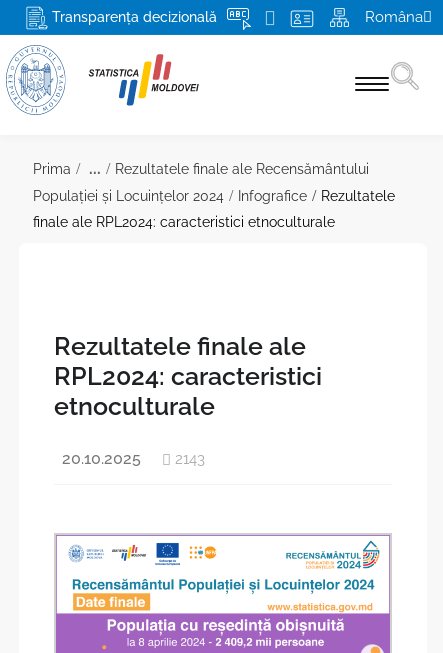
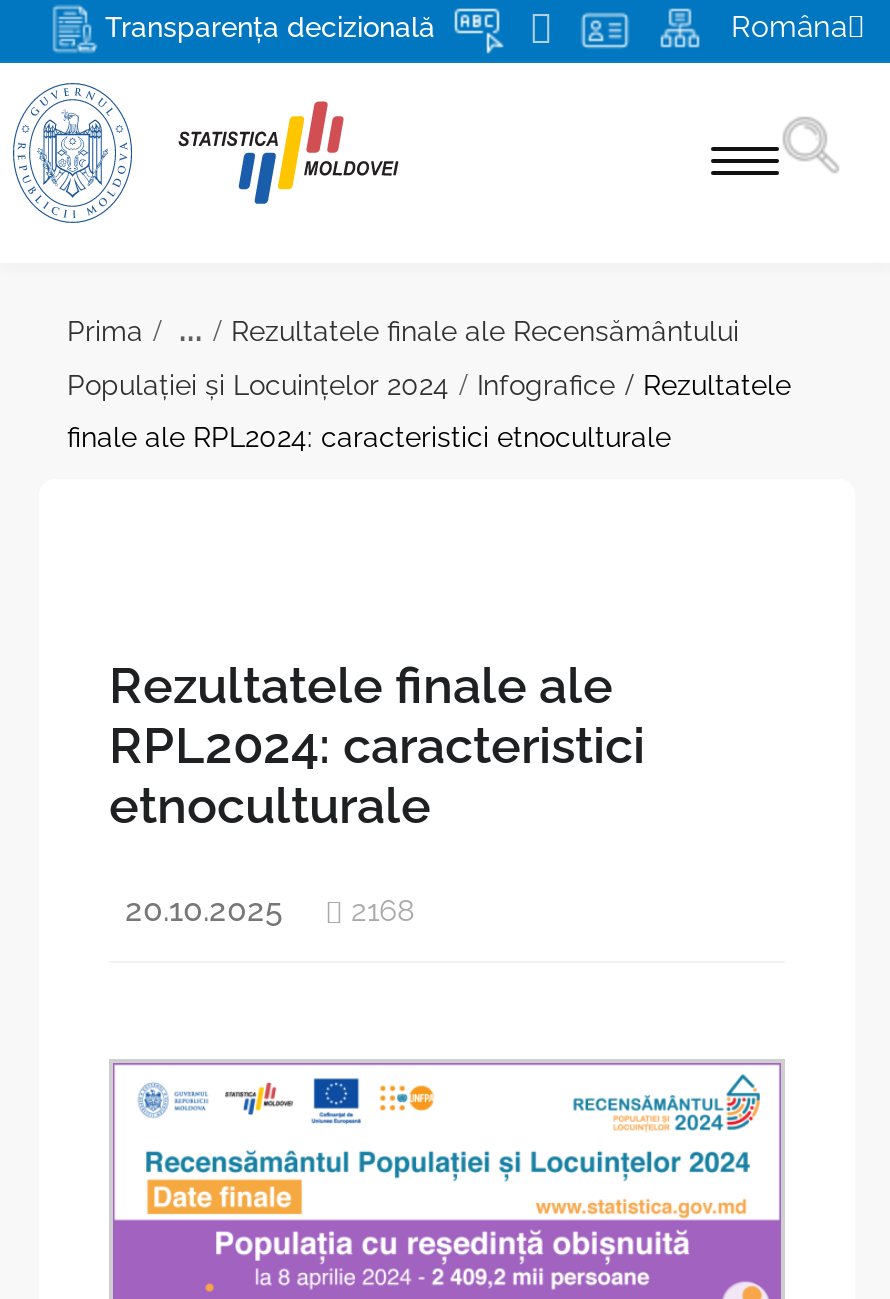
[171,450,205,468] 2143 -> [343,893,415,929] 2168

